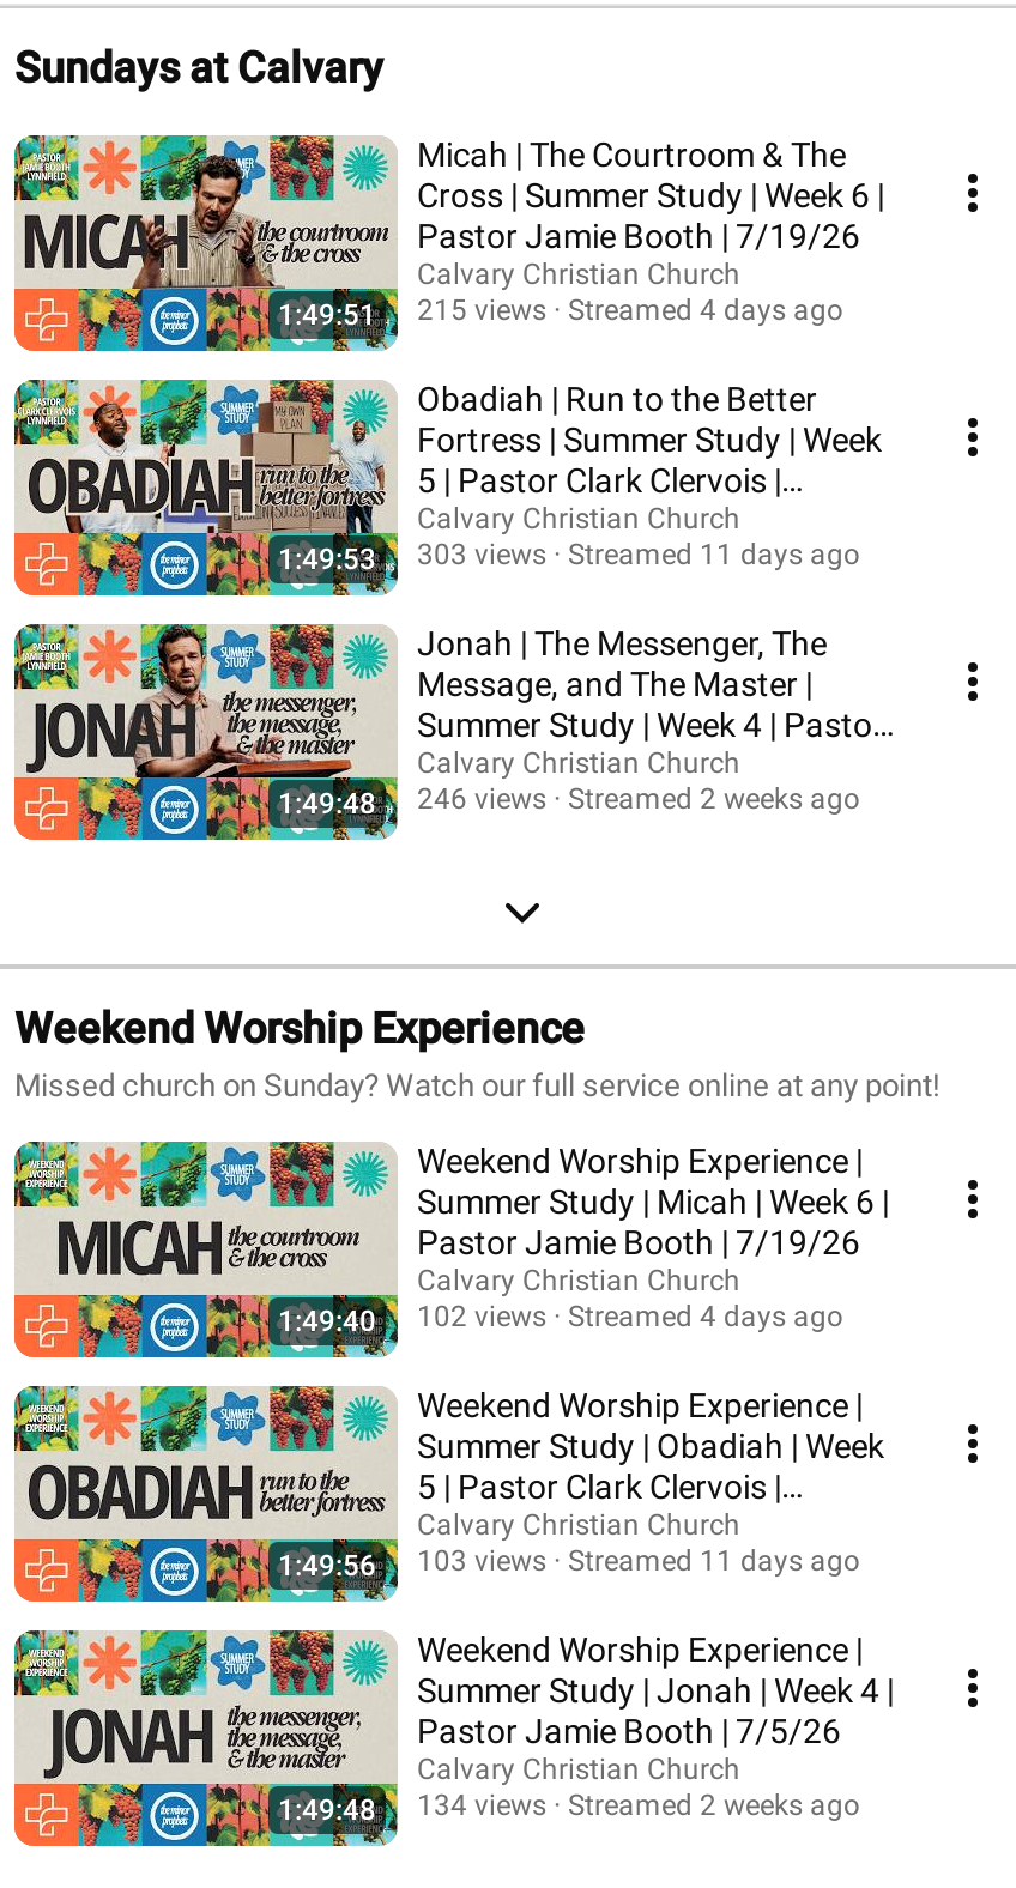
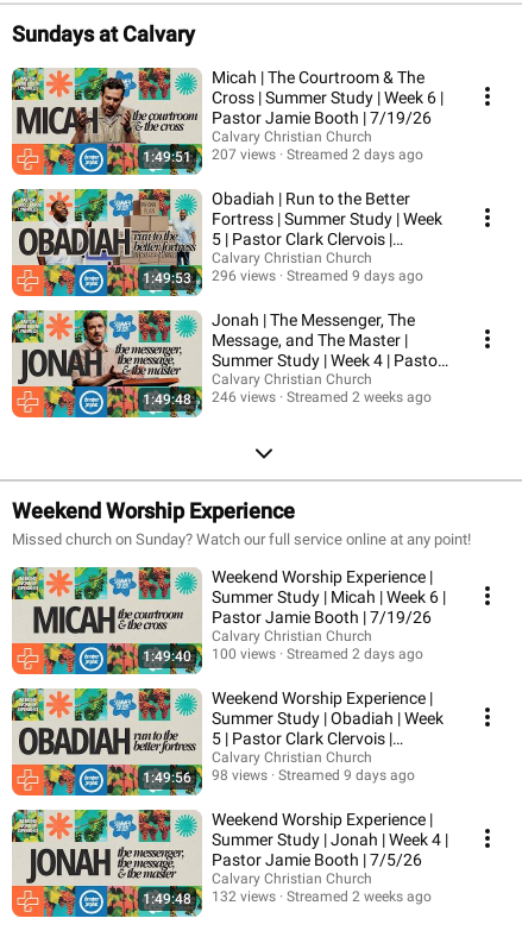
[417,292,546,326] 215 views -> [212,146,276,162] 207 views
[568,292,843,326] Streamed 4 days ago -> [287,146,423,162] Streamed 2 days ago
[417,537,546,570] 303 views -> [212,267,276,284] 296 views
[568,537,860,570] Streamed 11 days ago -> [287,267,423,284] Streamed 9 days ago
[417,1299,546,1332] 102 views -> [212,645,276,662] 100 views
[568,1299,843,1332] Streamed 4 days ago -> [287,645,423,662] Streamed 2 days ago
[417,1543,546,1577] 103 views -> [212,766,268,783] 98 views
[568,1543,860,1577] Streamed 11 days ago -> [278,766,415,783] Streamed 9 days ago
[278,1787,860,1826] 1:49:48 134 views Streamed 2 weeks ago -> [143,888,432,907] 1:49:48 132 views Streamed 2 weeks ago

